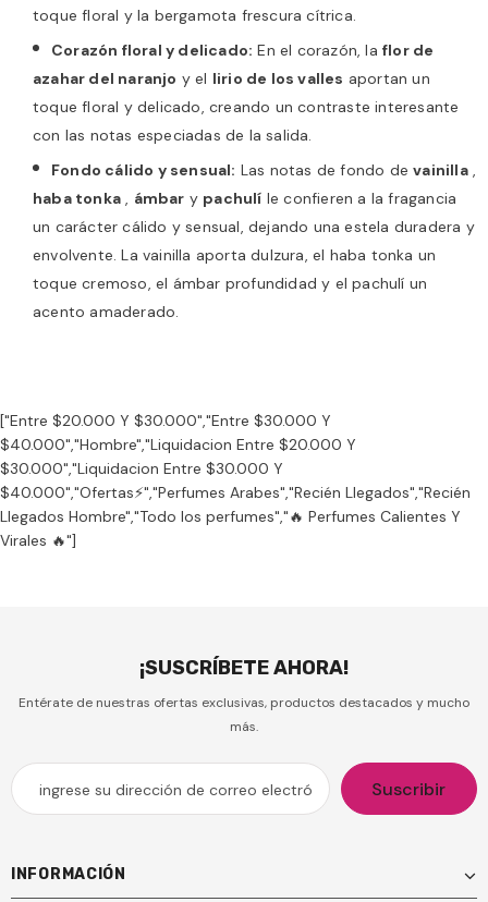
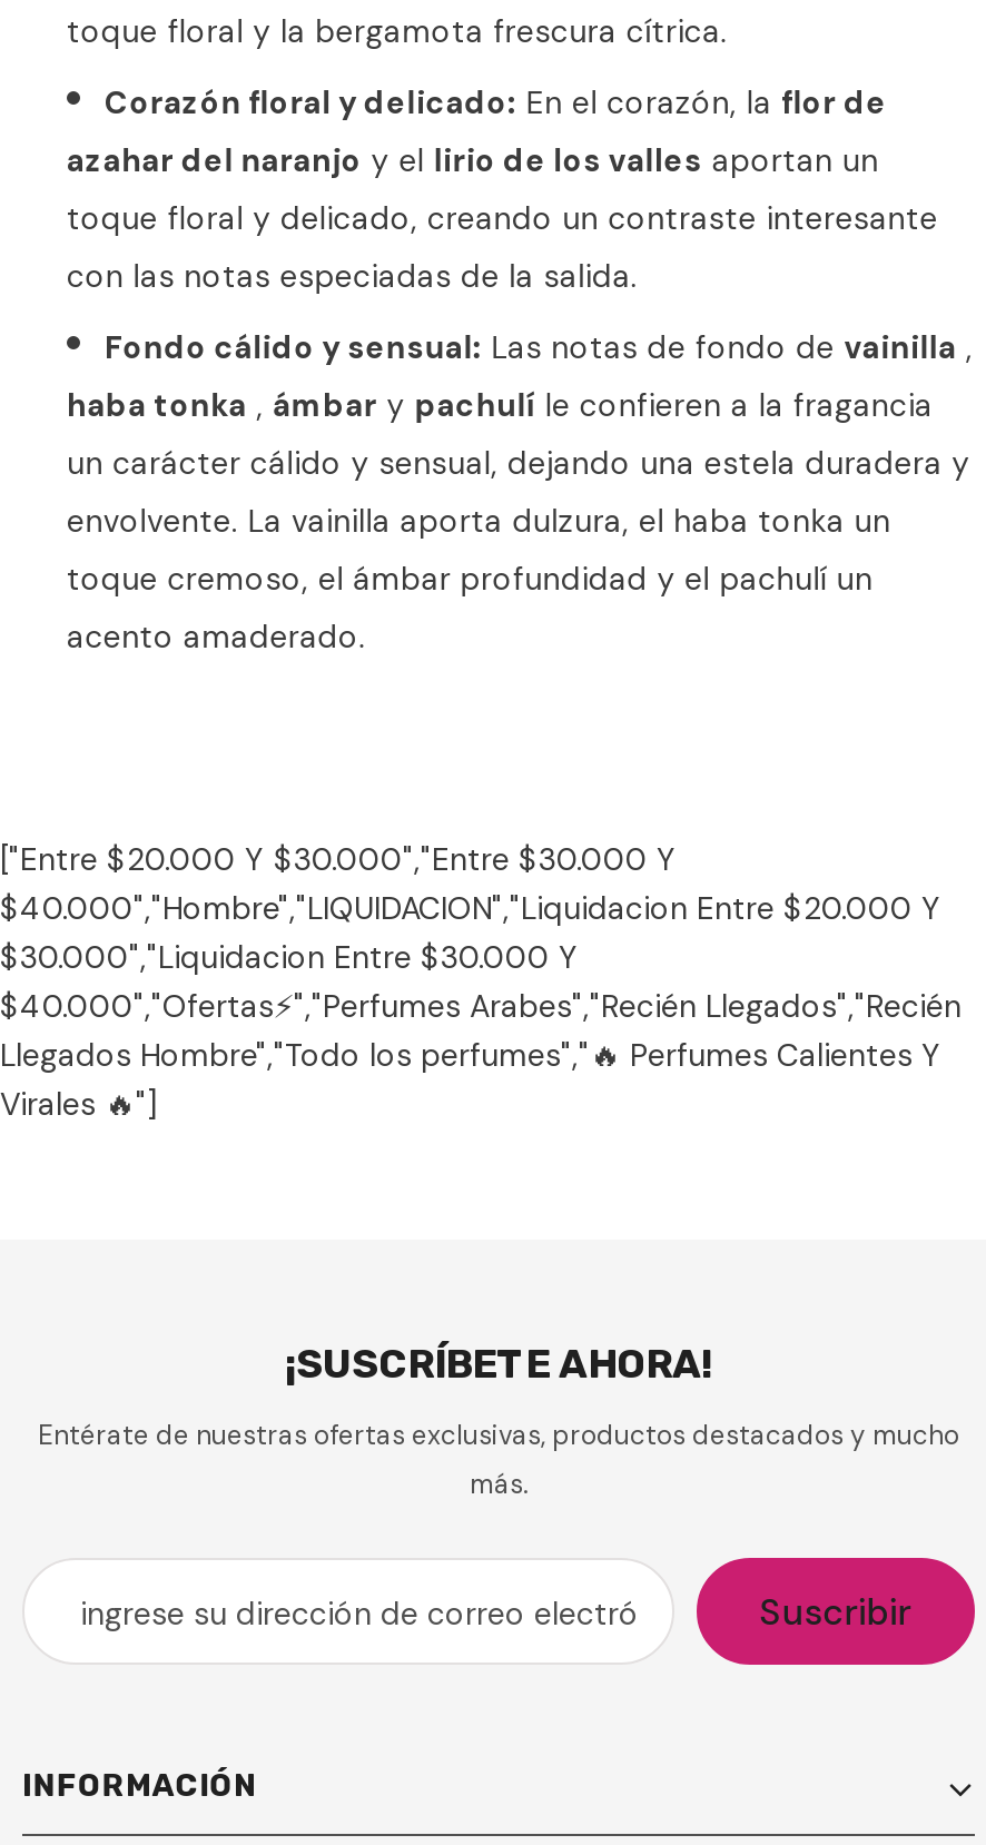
[0,434,356,454] $40.000","Hombre","Liquidacion Entre $20.000 Y -> [0,887,941,927] $40.000","Hombre","LIQUIDACION","Liquidacion Entre $20.000 Y

